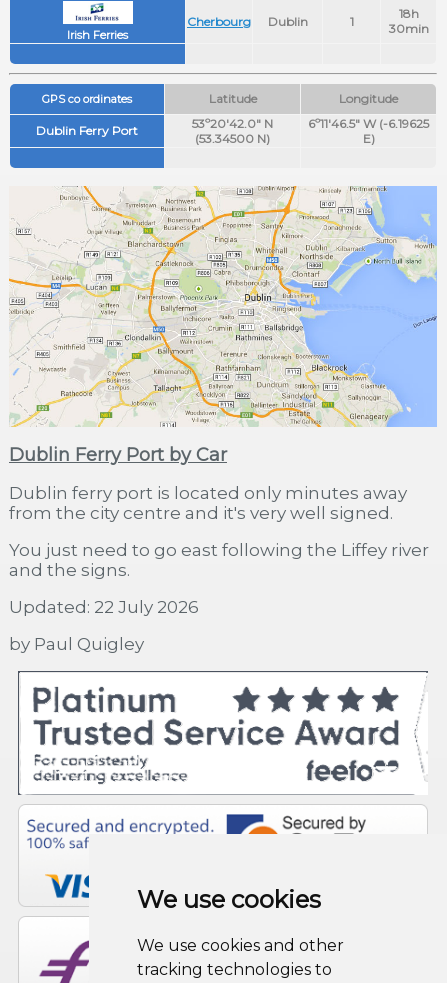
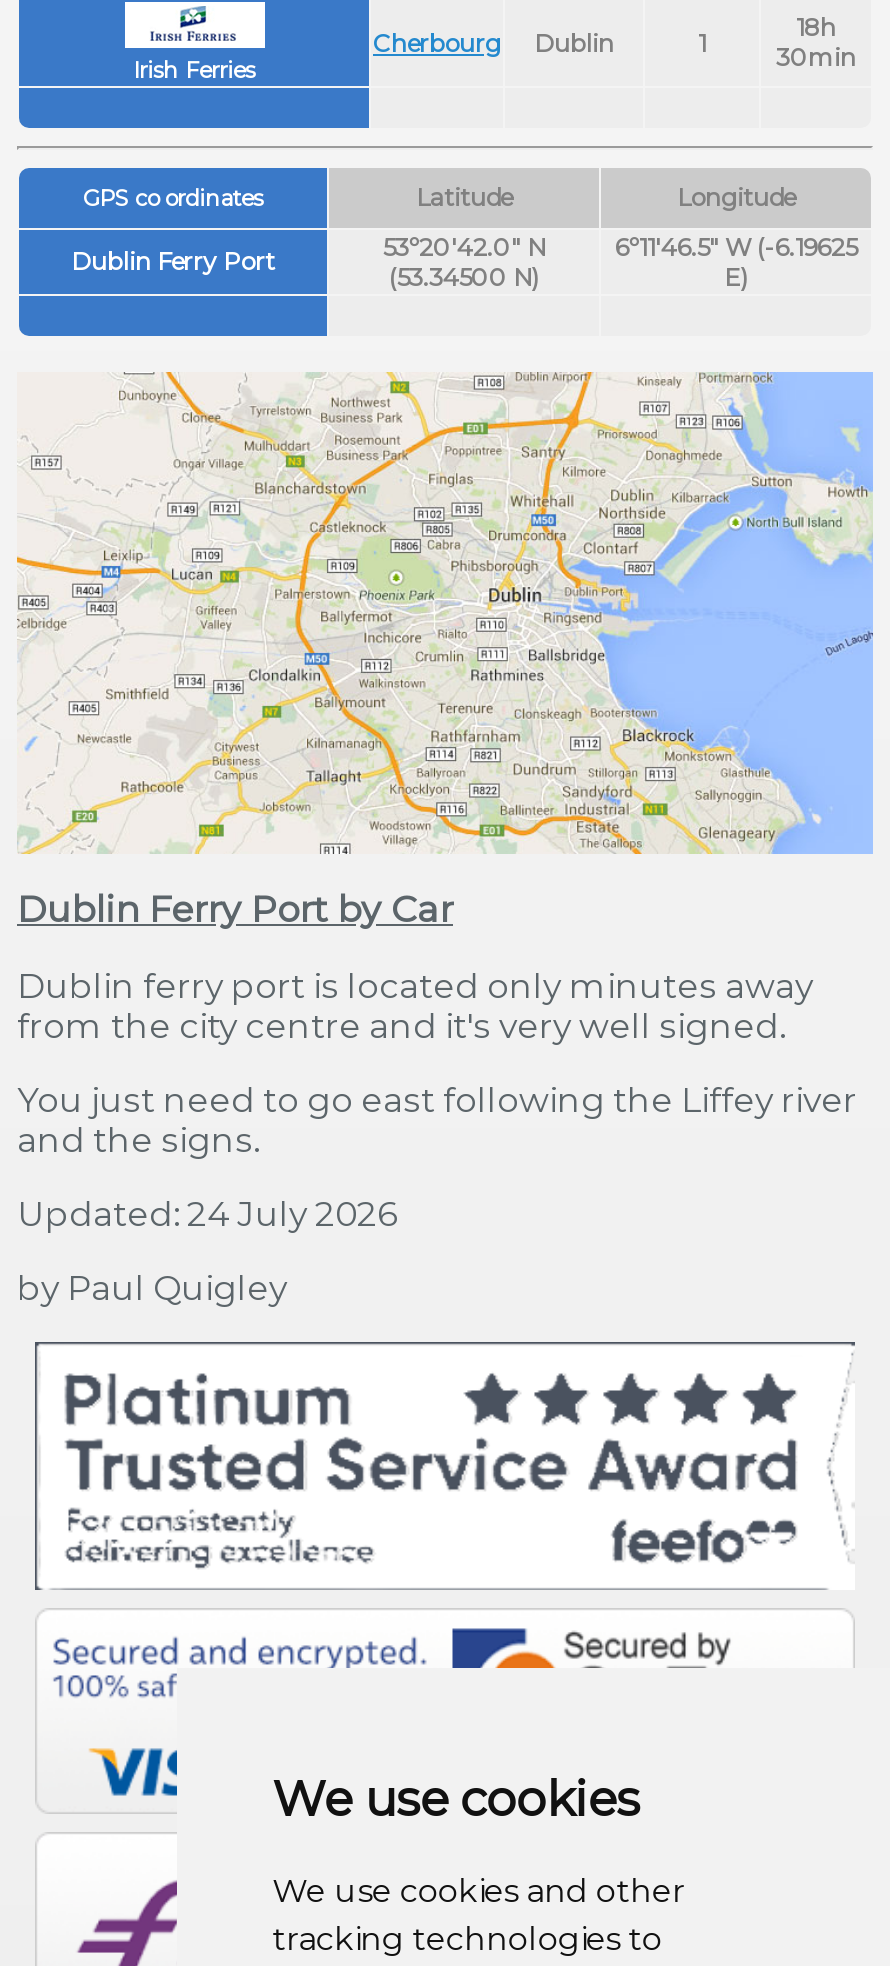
[9,597,199,617] Updated: 22 July 2026 -> [17,1194,399,1234] Updated: 24 July 2026

